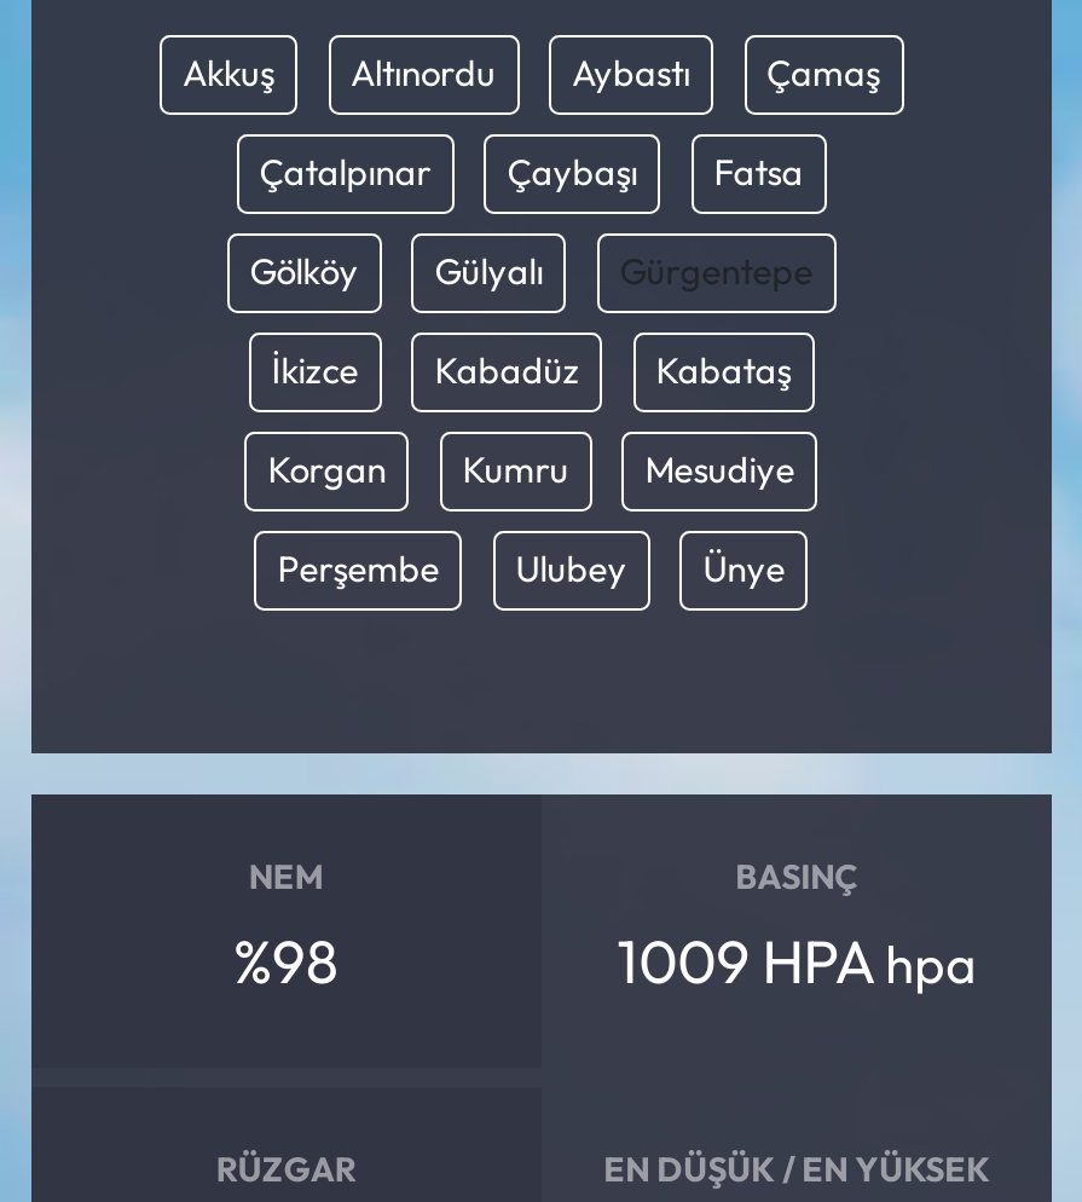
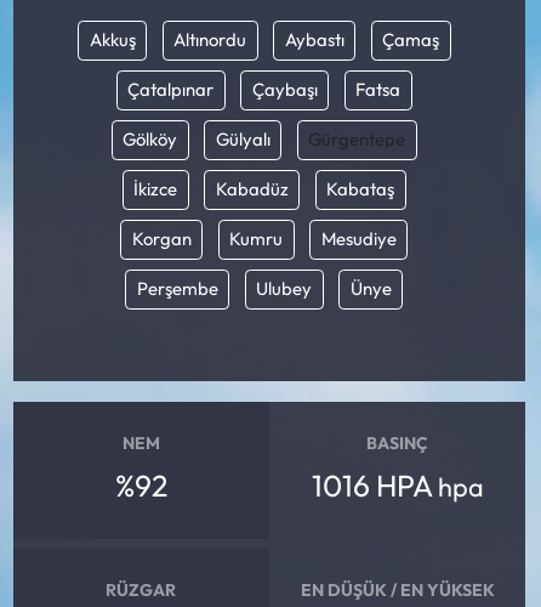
[233,923,339,998] %98 -> [115,466,167,504] %92
[617,923,977,998] 1009 HPA hpa -> [311,466,484,504] 1016 HPA hpa

